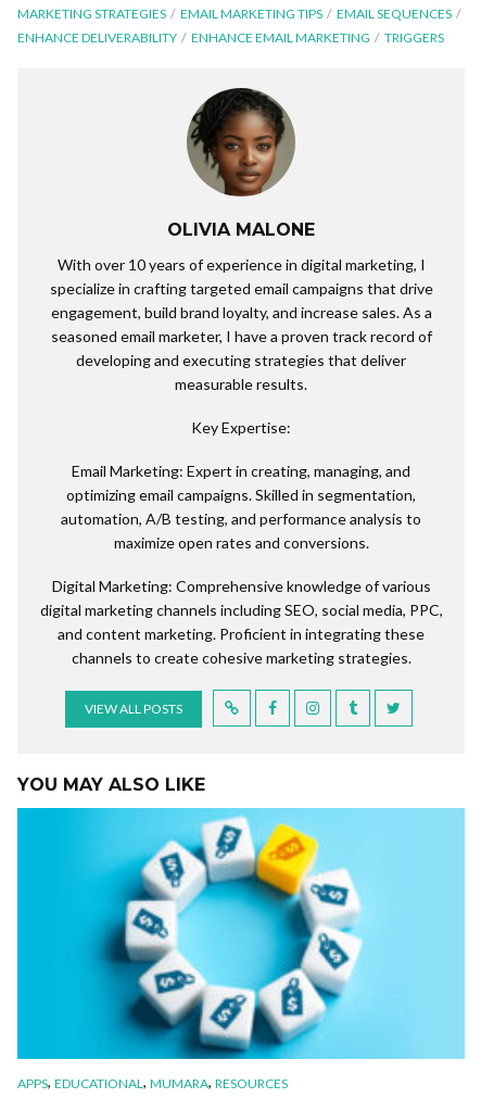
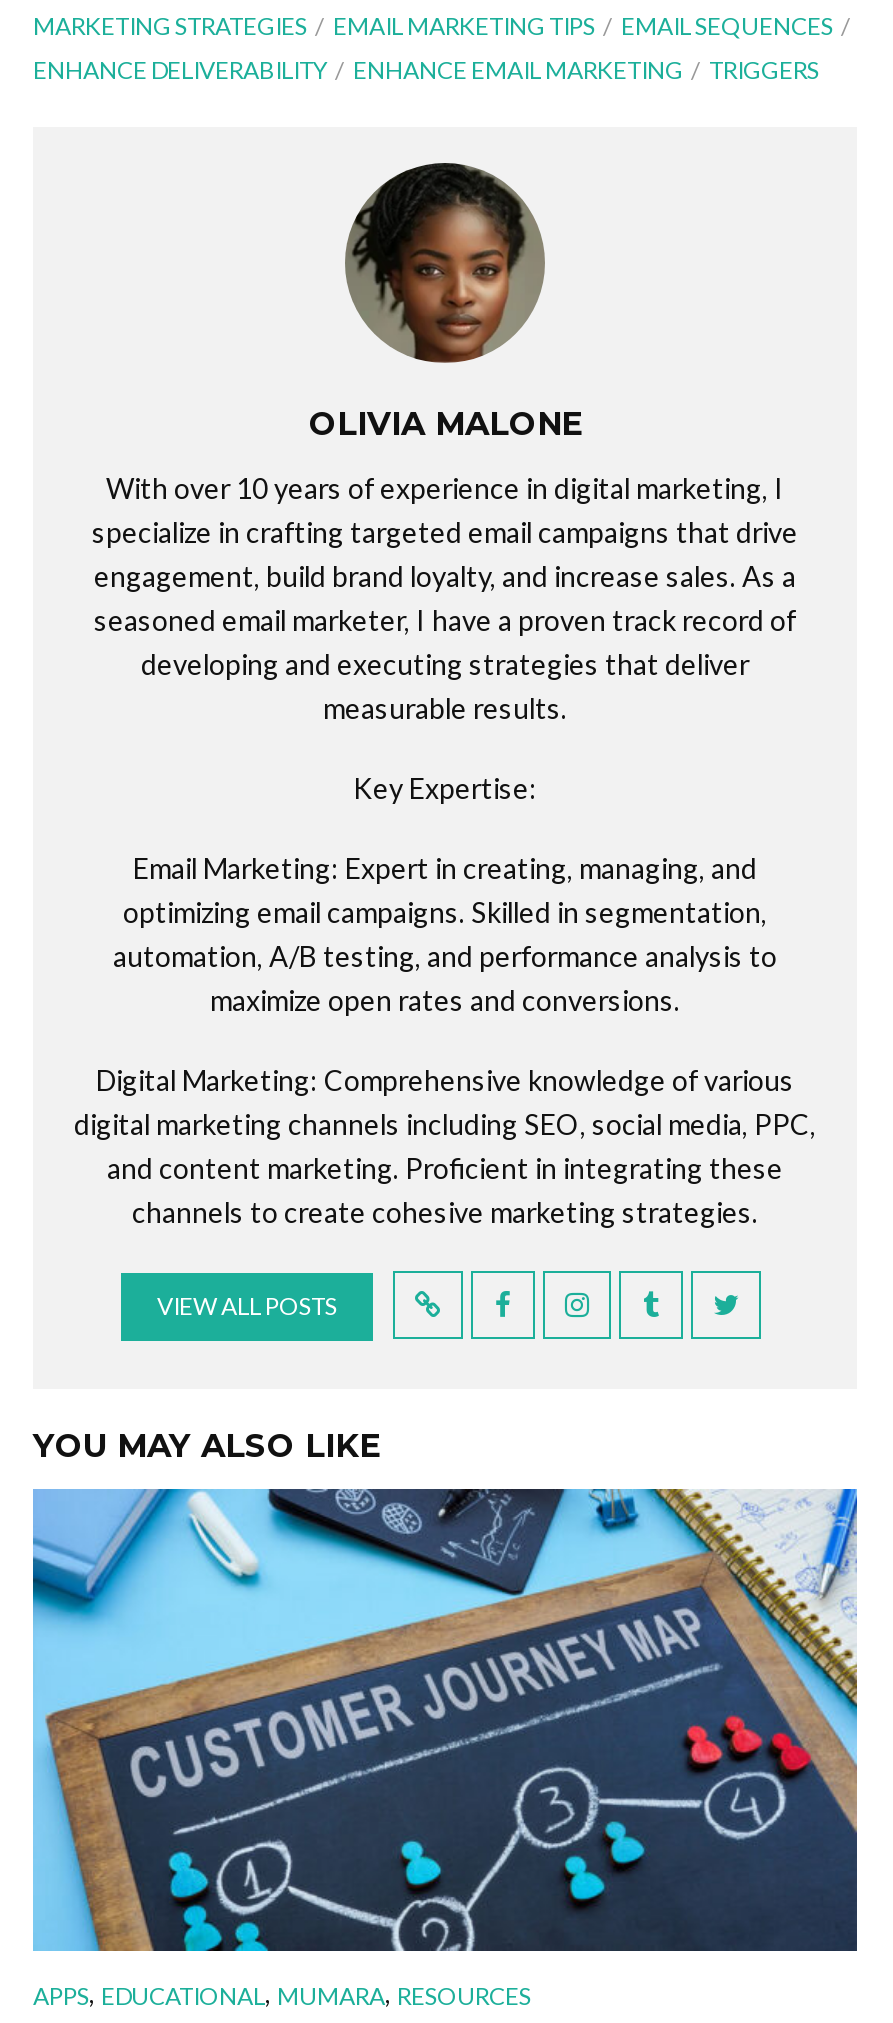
[16,807,466,1060] [image] -> [31,1488,859,1954] [image]

